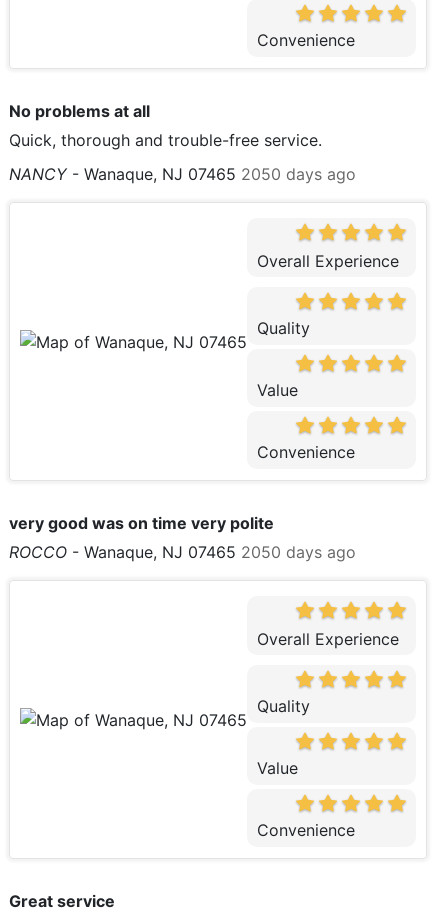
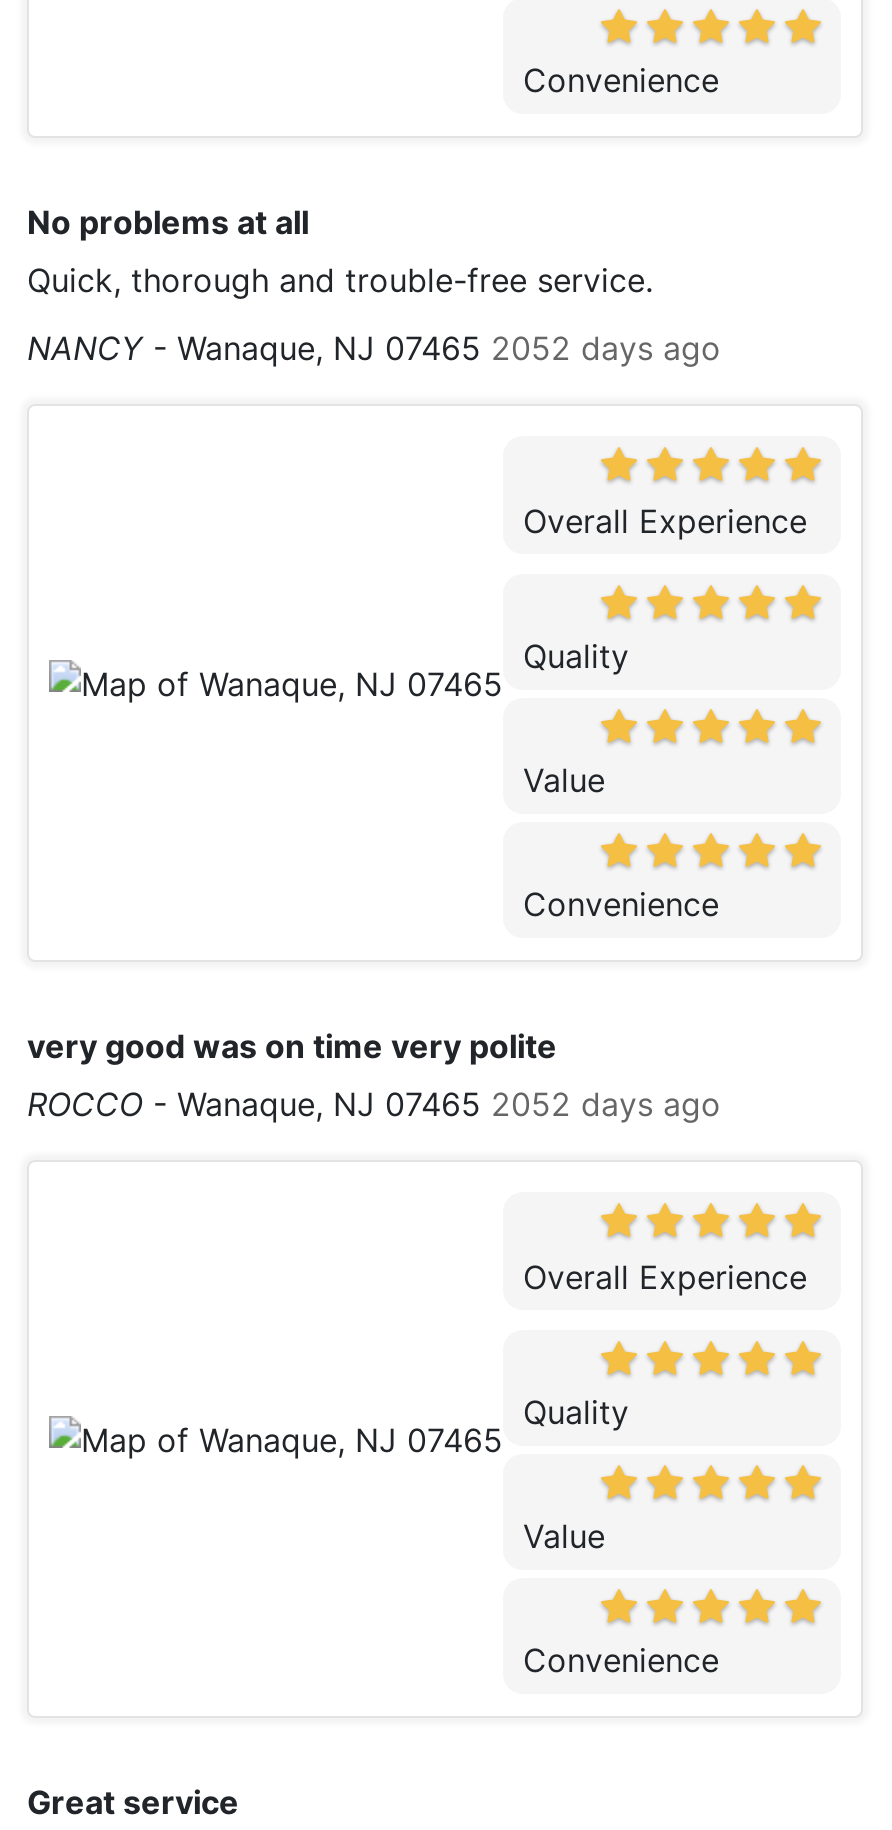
[9,164,356,184] NANCY - Wanaque, NJ 07465 2050 days ago -> [27,327,721,367] NANCY - Wanaque, NJ 07465 2052 days ago
[9,542,356,562] ROCCO - Wanaque, NJ 07465 2050 days ago -> [27,1083,721,1123] ROCCO - Wanaque, NJ 07465 2052 days ago

